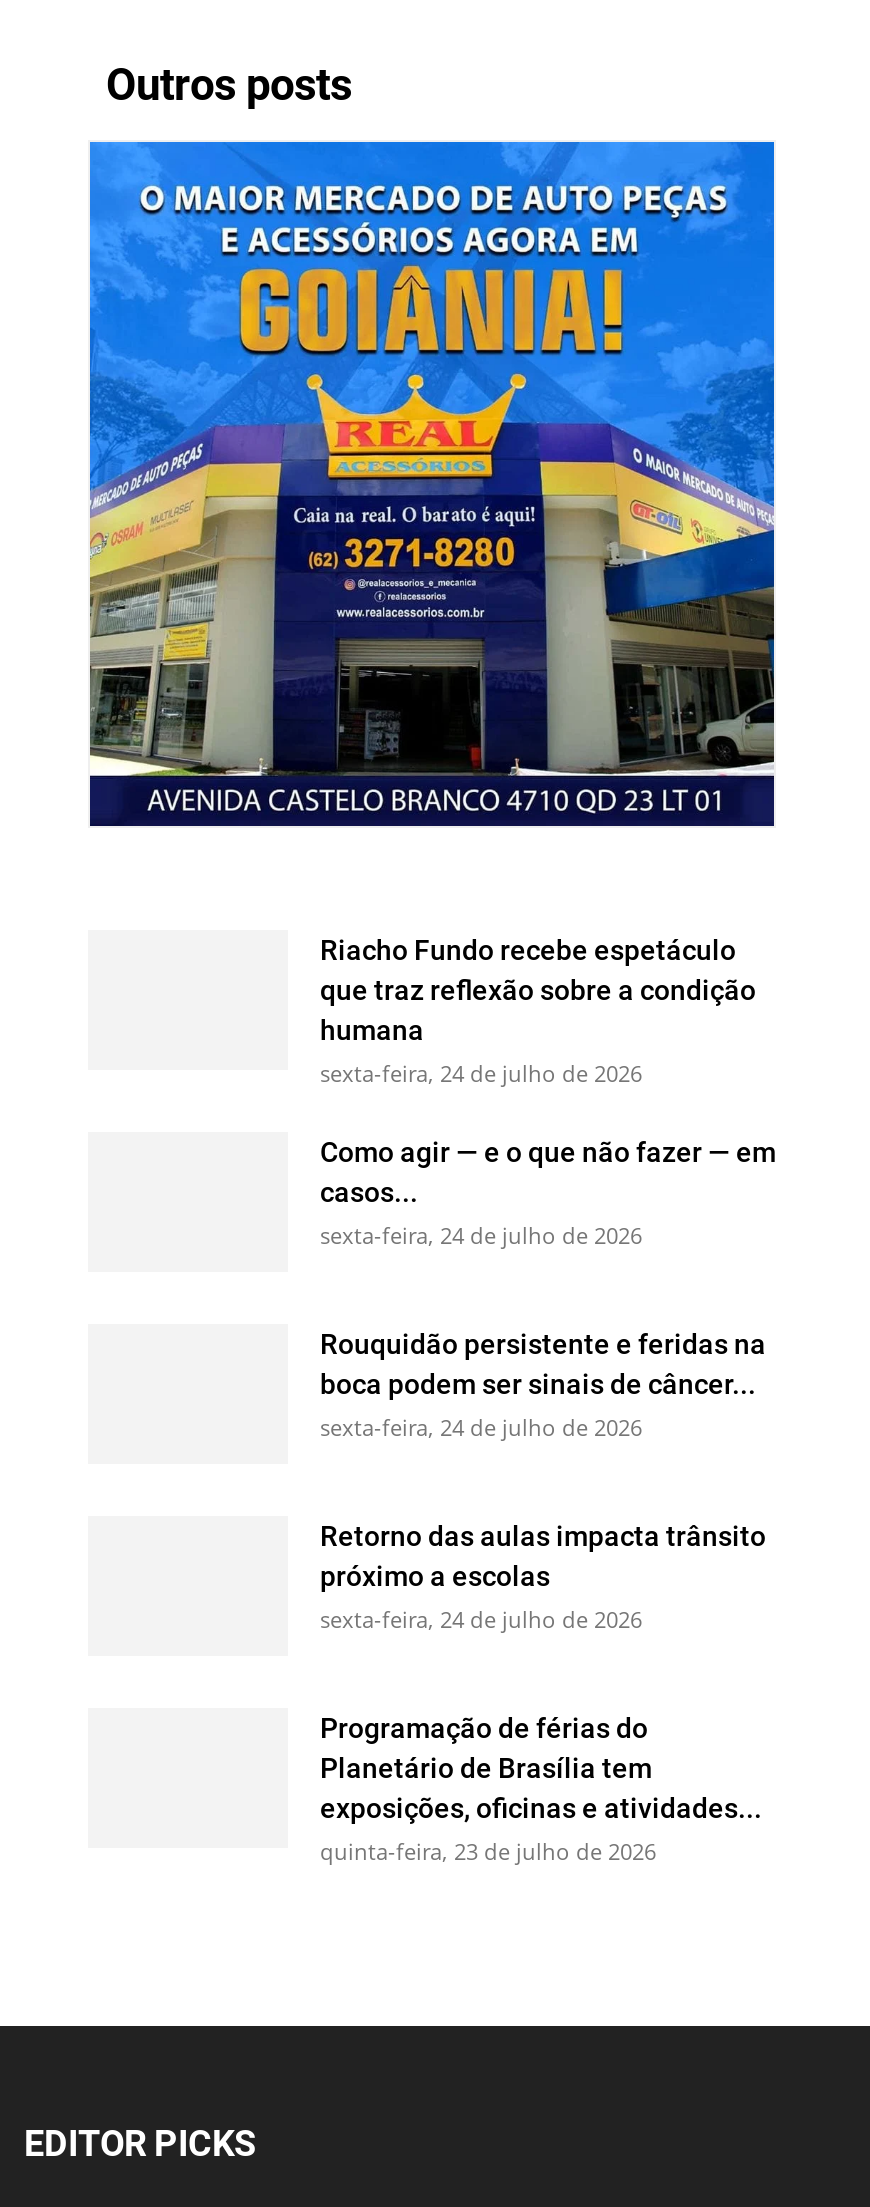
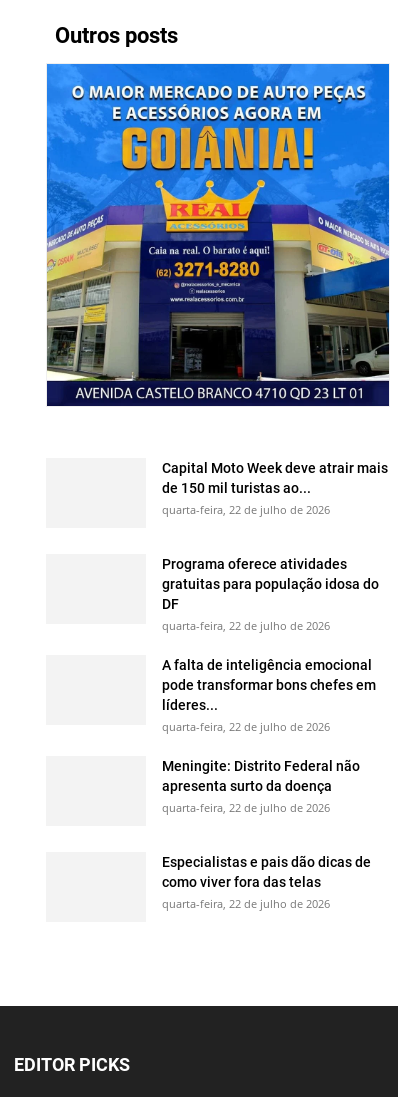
[320,930,756,1088] Riacho Fundo recebe espetáculo | que traz reflexão sobre a condição | humana | sexta-feira, 24 de julho de 2026 -> [162,458,388,517] Capital Moto Week deve atrair mais | de 150 mil turistas ao... | quarta-feira, 22 de julho de 2026
[320,1132,776,1250] Como agir — e o que não fazer — em | casos... | sexta-feira, 24 de julho de 2026 -> [162,554,379,633] Programa oferece atividades | gratuitas para população idosa do | DF | quarta-feira, 22 de julho de 2026
[320,1324,766,1442] Rouquidão persistente e feridas na | boca podem ser sinais de câncer... | sexta-feira, 24 de julho de 2026 -> [162,655,376,734] A falta de inteligência emocional | pode transformar bons chefes em | líderes... | quarta-feira, 22 de julho de 2026
[320,1516,766,1634] Retorno das aulas impacta trânsito | próximo a escolas | sexta-feira, 24 de julho de 2026 -> [162,756,360,815] Meningite: Distrito Federal não | apresenta surto da doença | quarta-feira, 22 de julho de 2026
[320,1708,762,1866] Programação de férias do | Planetário de Brasília tem | exposições, oficinas e atividades... | quinta-feira, 23 de julho de 2026 -> [162,852,371,911] Especialistas e pais dão dicas de | como viver fora das telas | quarta-feira, 22 de julho de 2026

